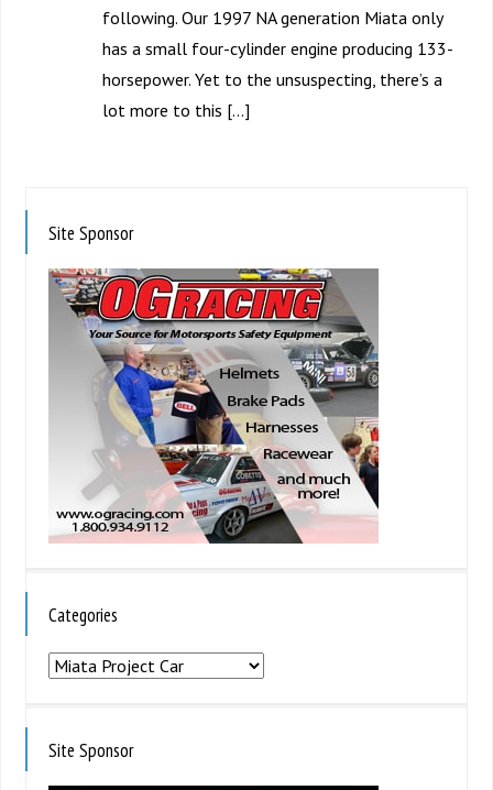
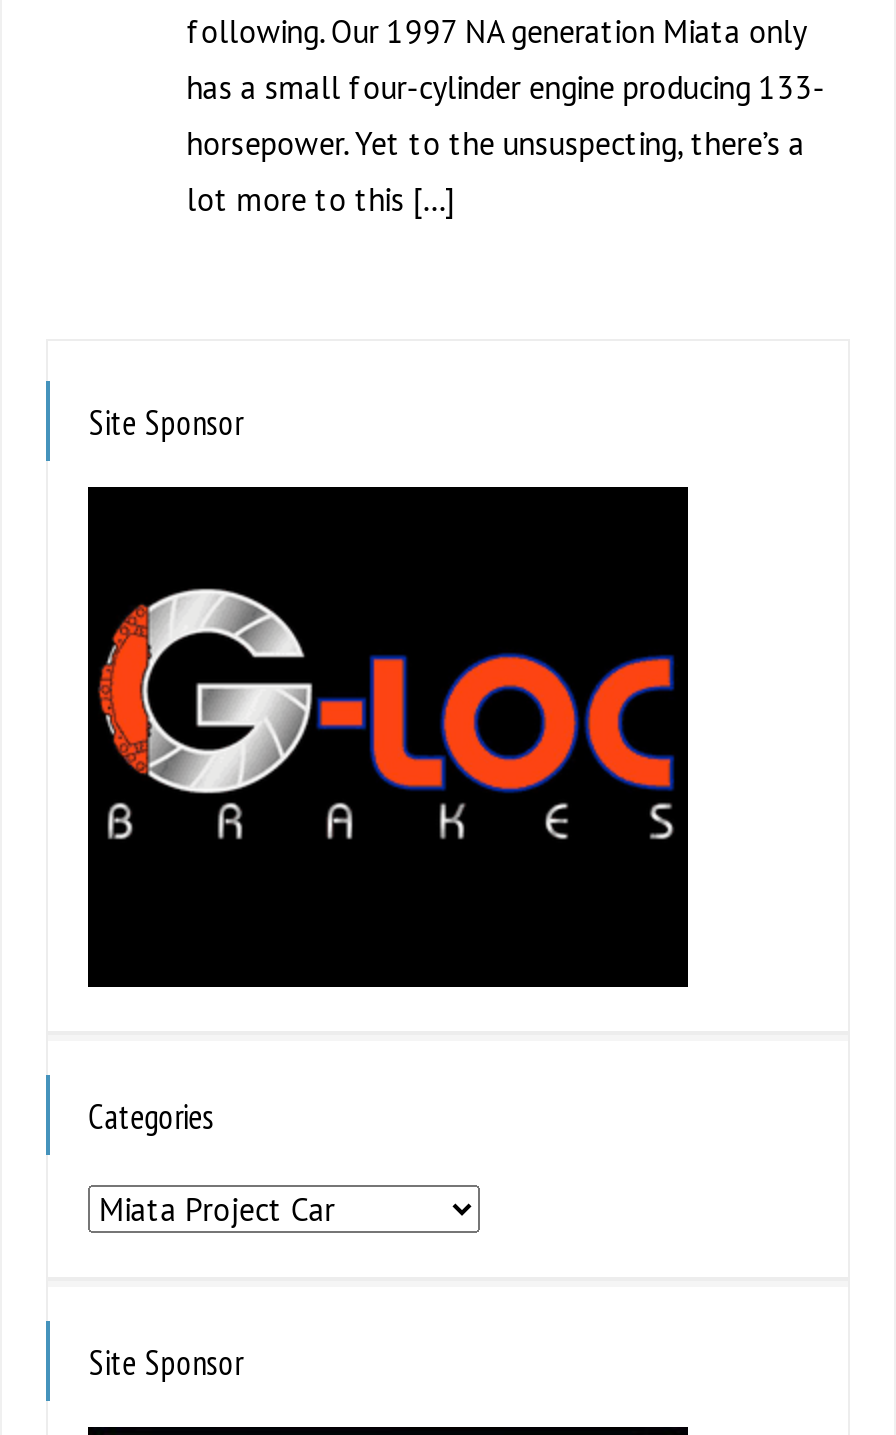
[48,267,380,545] [image] -> [86,485,690,989] [image]

